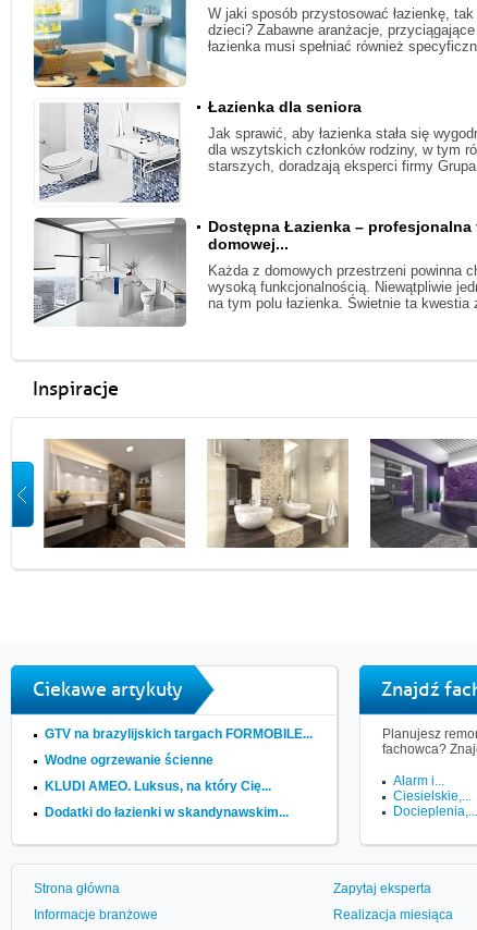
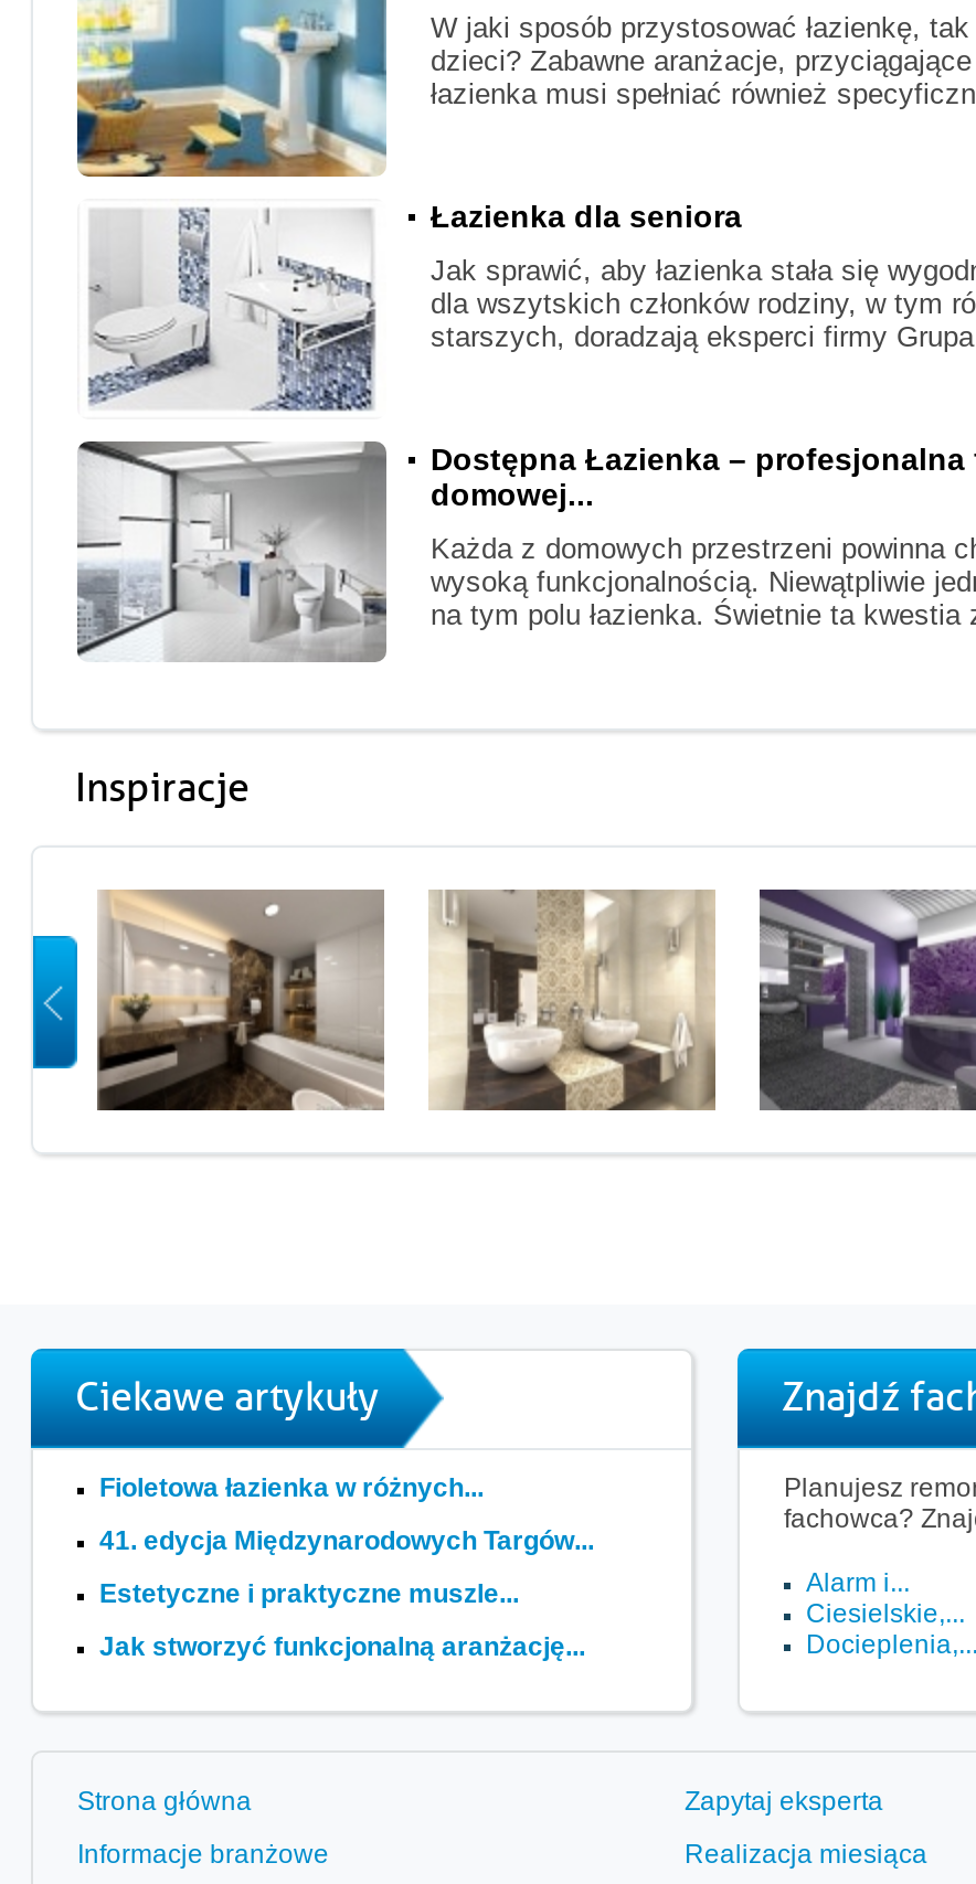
[45,726,313,742] GTV na brazylijskich targach FORMOBILE... -> [99,1472,484,1503] Fioletowa łazienka w różnych...
[45,752,213,768] Wodne ogrzewanie ścienne -> [99,1525,594,1556] 41. edycja Międzynarodowych Targów...
[45,779,271,794] KLUDI AMEO. Luksus, na który Cię... -> [99,1578,519,1609] Estetyczne i praktyczne muszle...
[45,805,289,820] Dodatki do łazienki w skandynawskim... -> [99,1631,585,1662] Jak stworzyć funkcjonalną aranżację...

